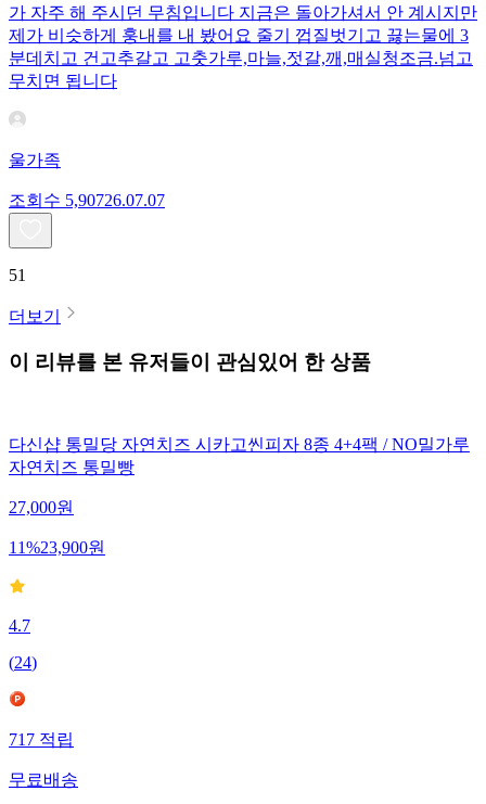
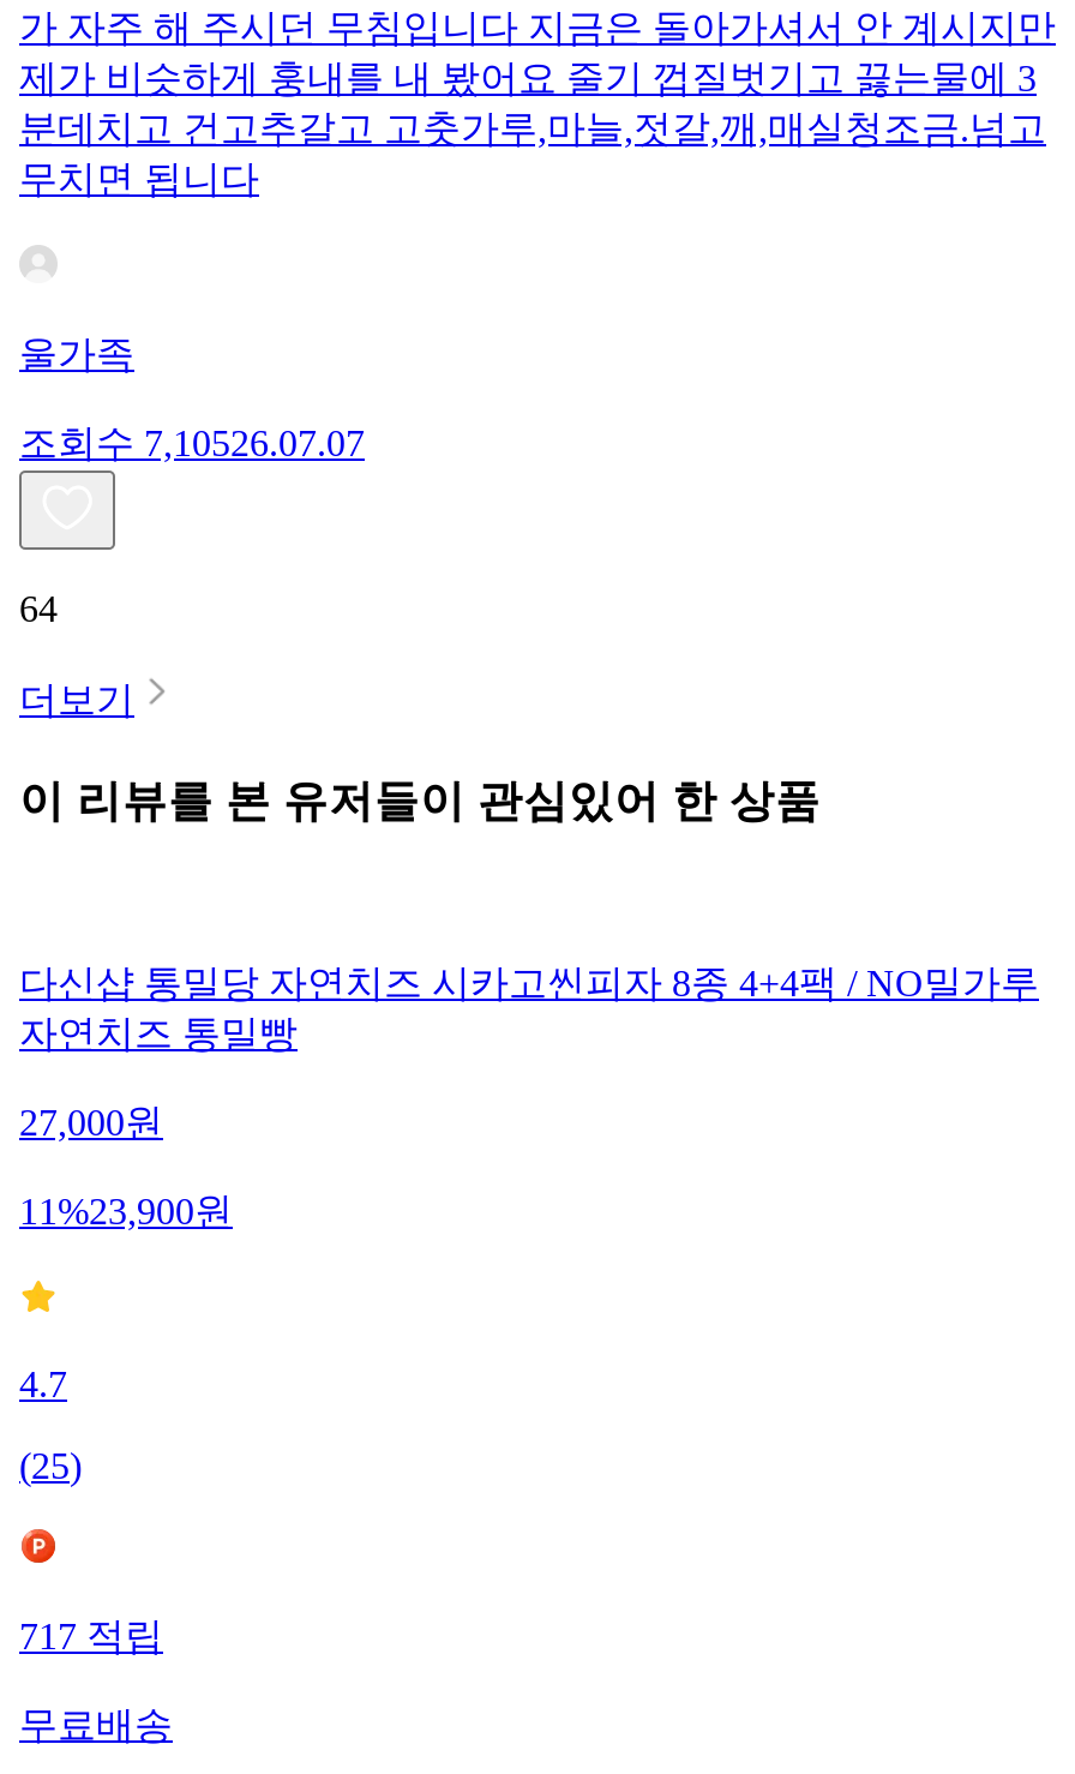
[9,191,165,209] 조회수 5,90726.07.07 -> [19,422,365,463] 조회수 7,10526.07.07
[9,266,26,284] 51 -> [19,587,58,628] 64
[9,657,37,675] (24) -> [19,1453,82,1493] (25)

